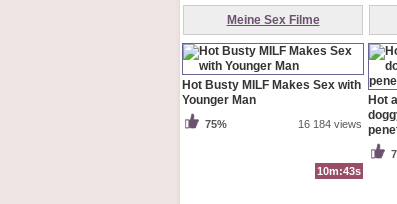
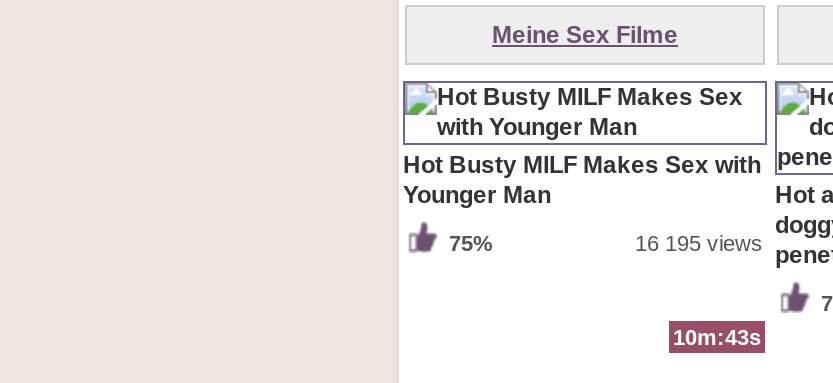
[298,118,362,130] 16 184 views -> [635,232,763,256] 16 195 views

